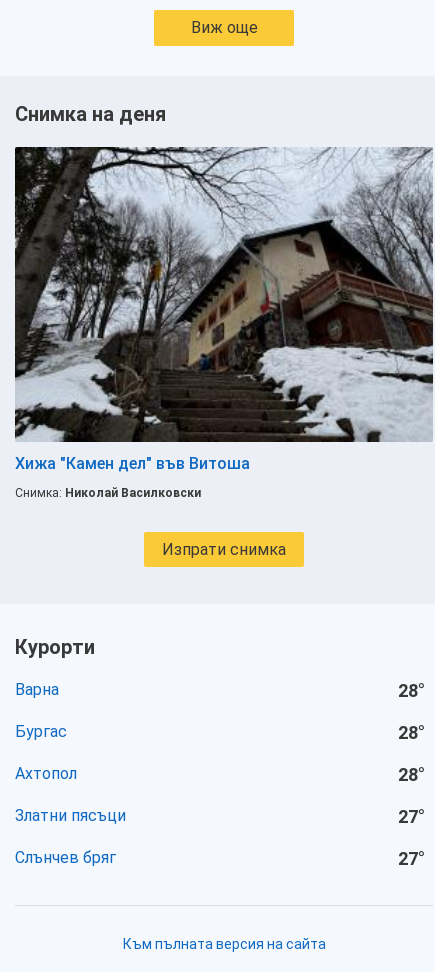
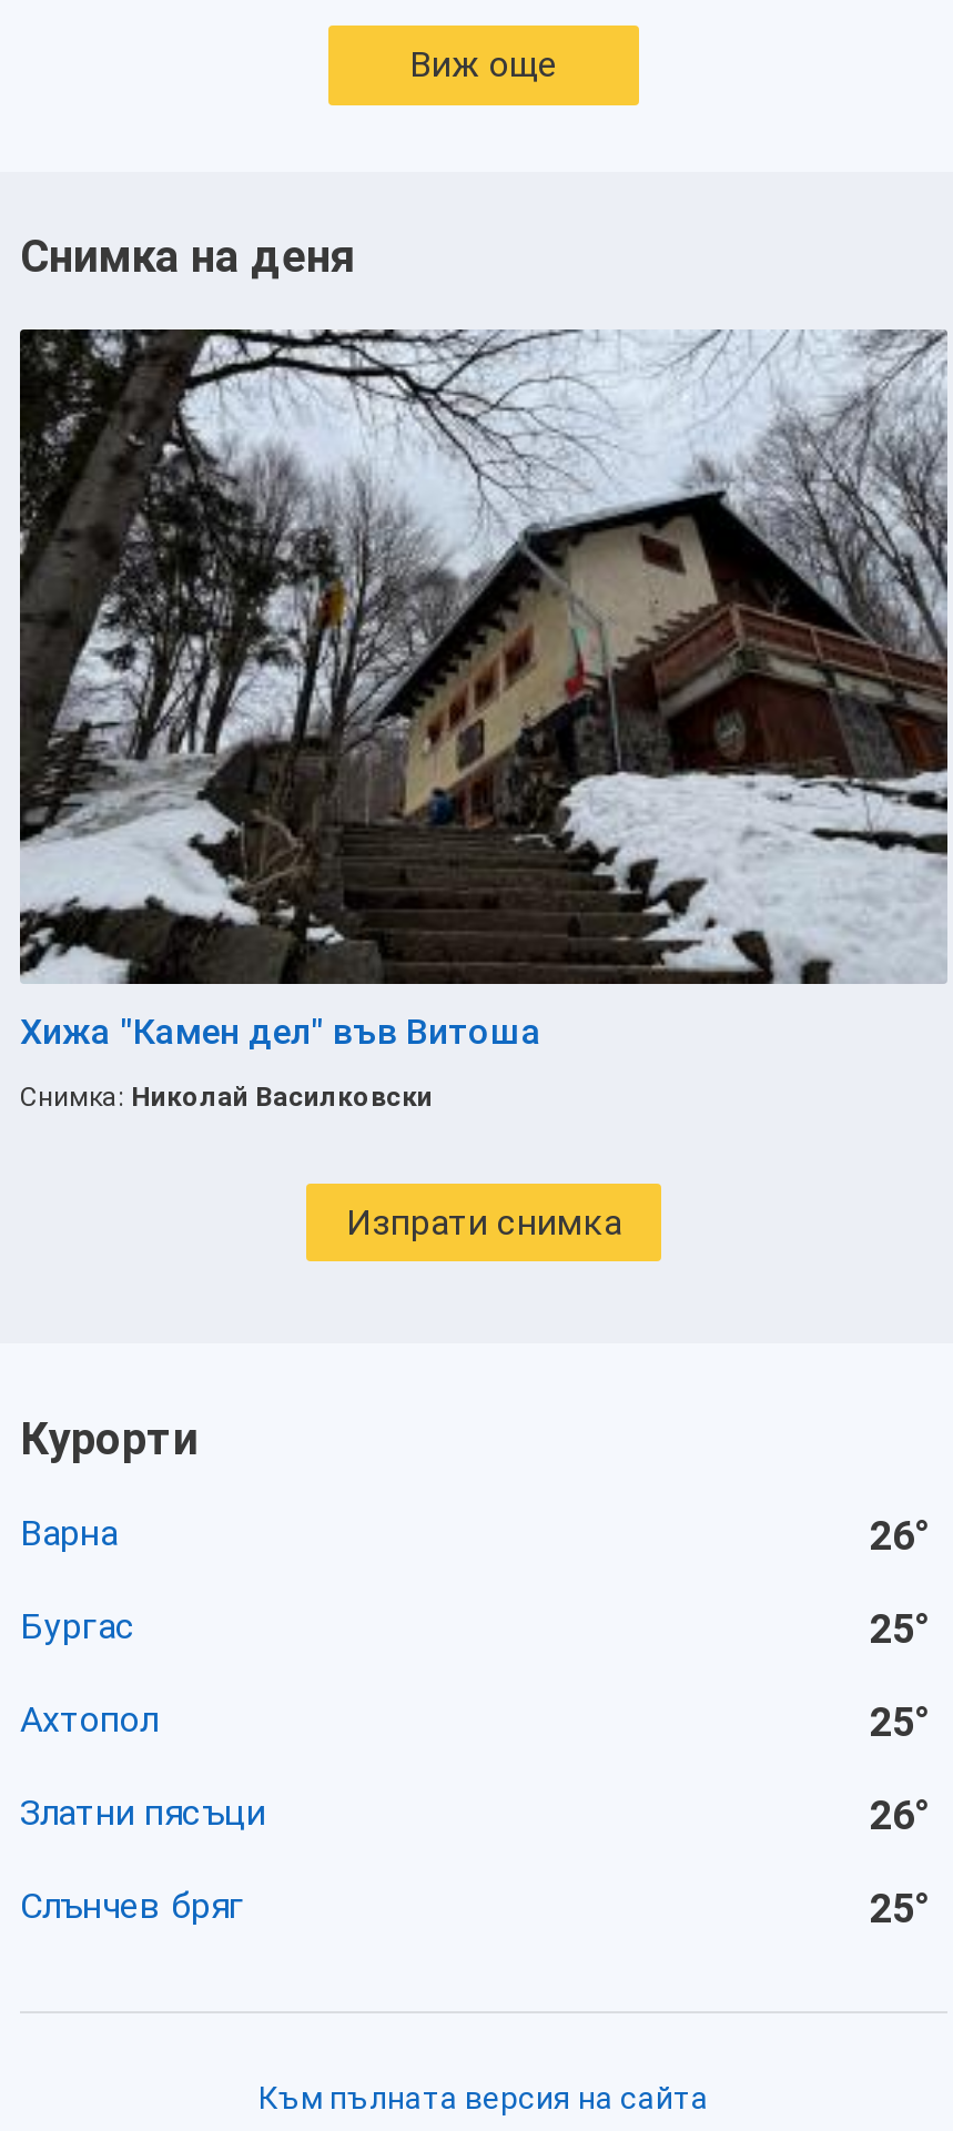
[398,680,425,701] 28° -> [870,1512,930,1559] 26°
[398,722,425,743] 28° -> [870,1605,930,1652] 25°
[398,764,425,785] 28° -> [870,1698,930,1745] 25°
[398,806,425,827] 27° -> [870,1792,930,1838] 26°
[398,848,425,869] 27° -> [870,1885,930,1931] 25°

